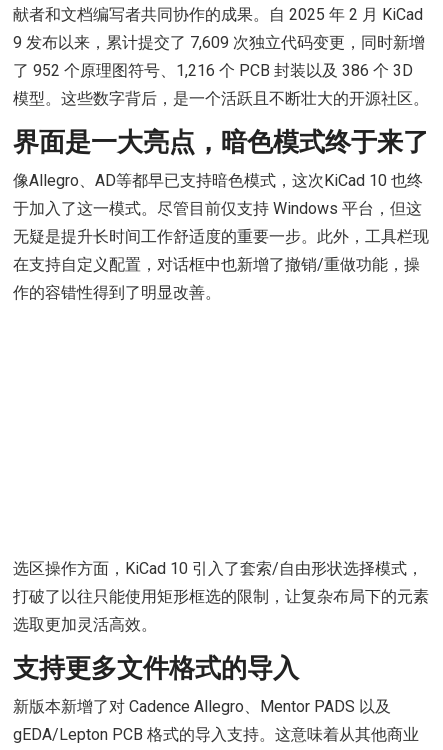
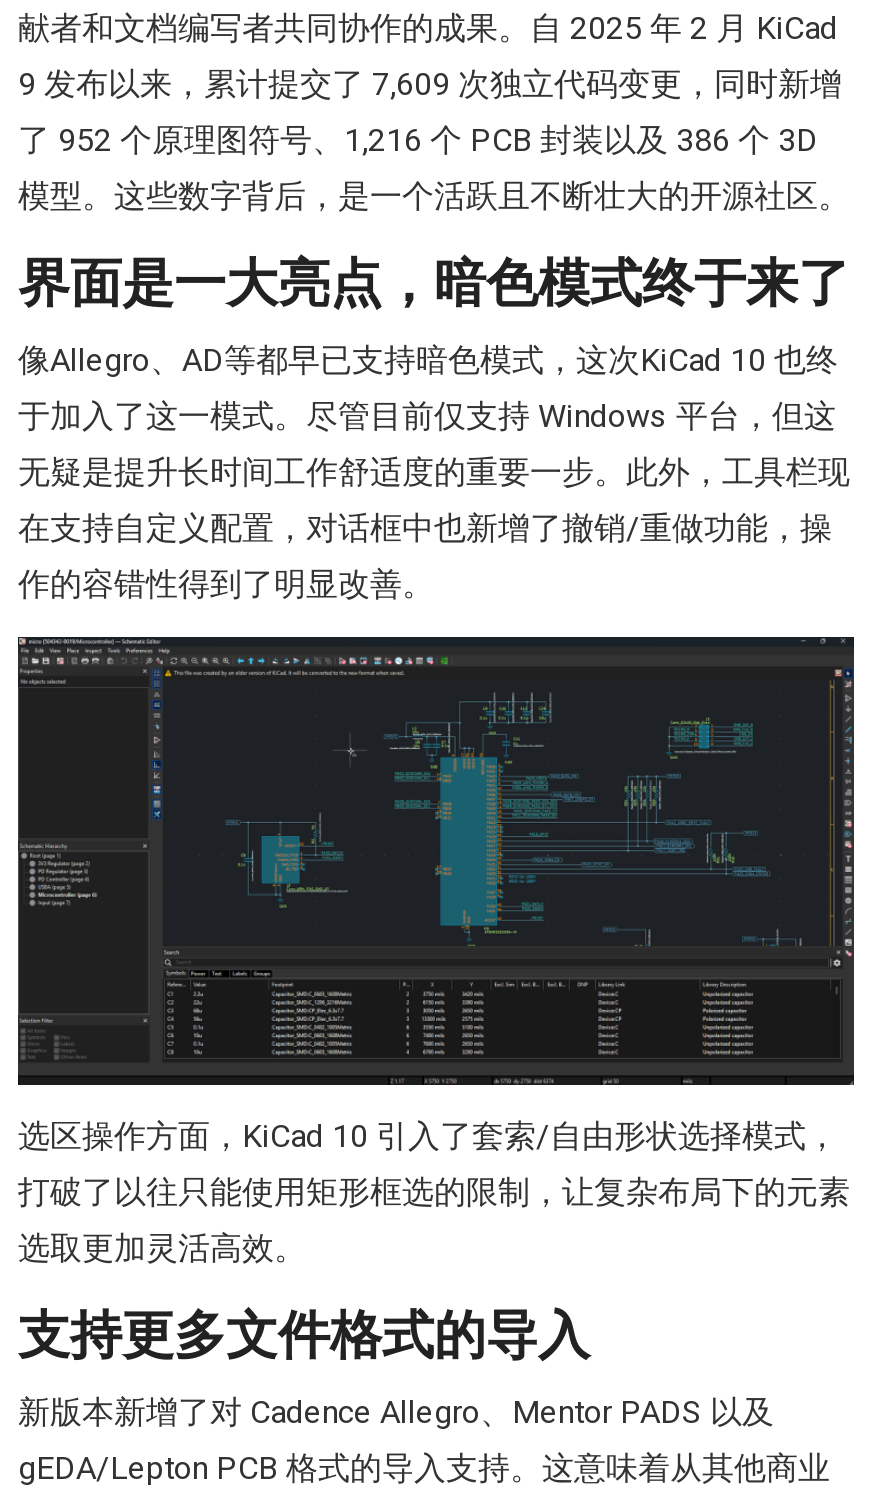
none -> [16,635,856,1087] [image]

